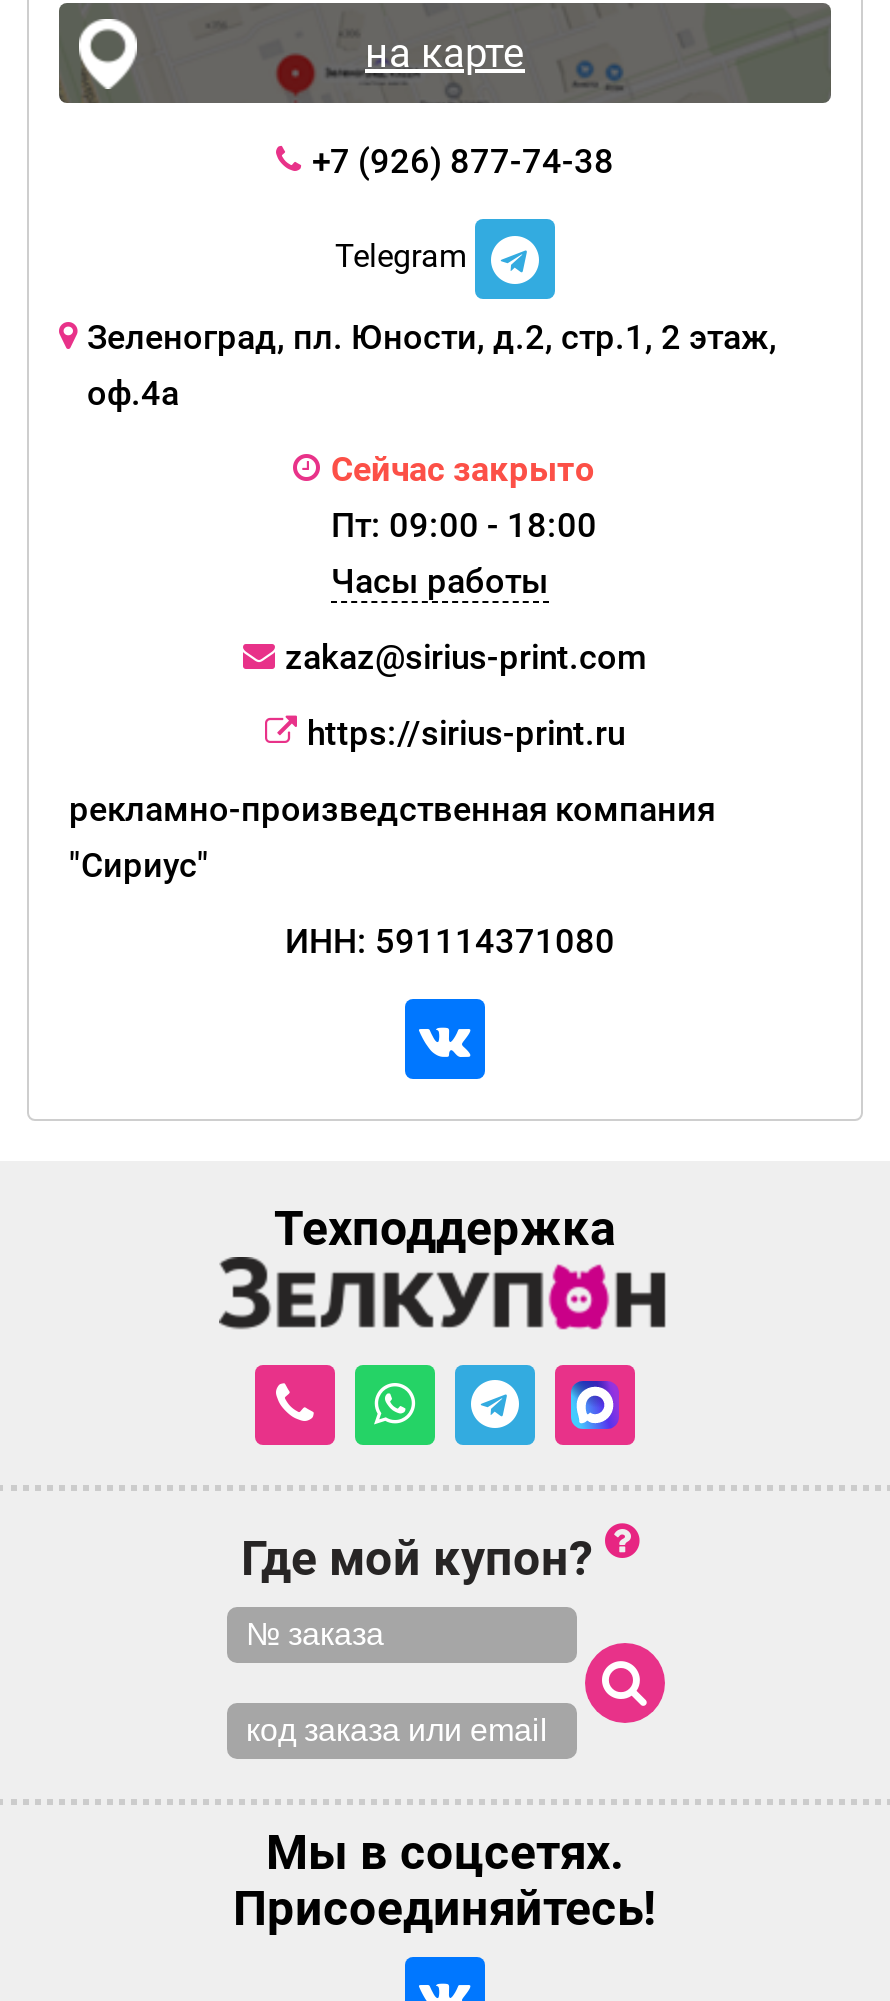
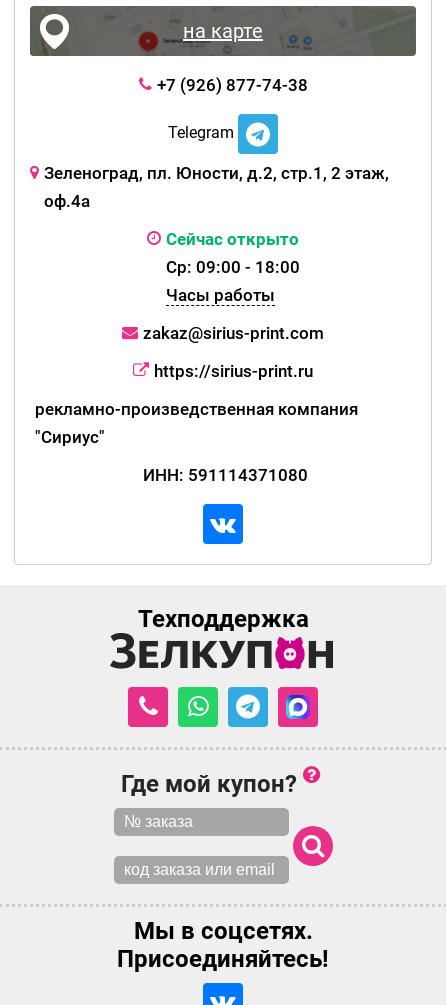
[331,449,597,545] Сейчас закрыто | Пт: 09:00 - 18:00 -> [165,229,299,277] Сейчас открыто | Ср: 09:00 - 18:00

